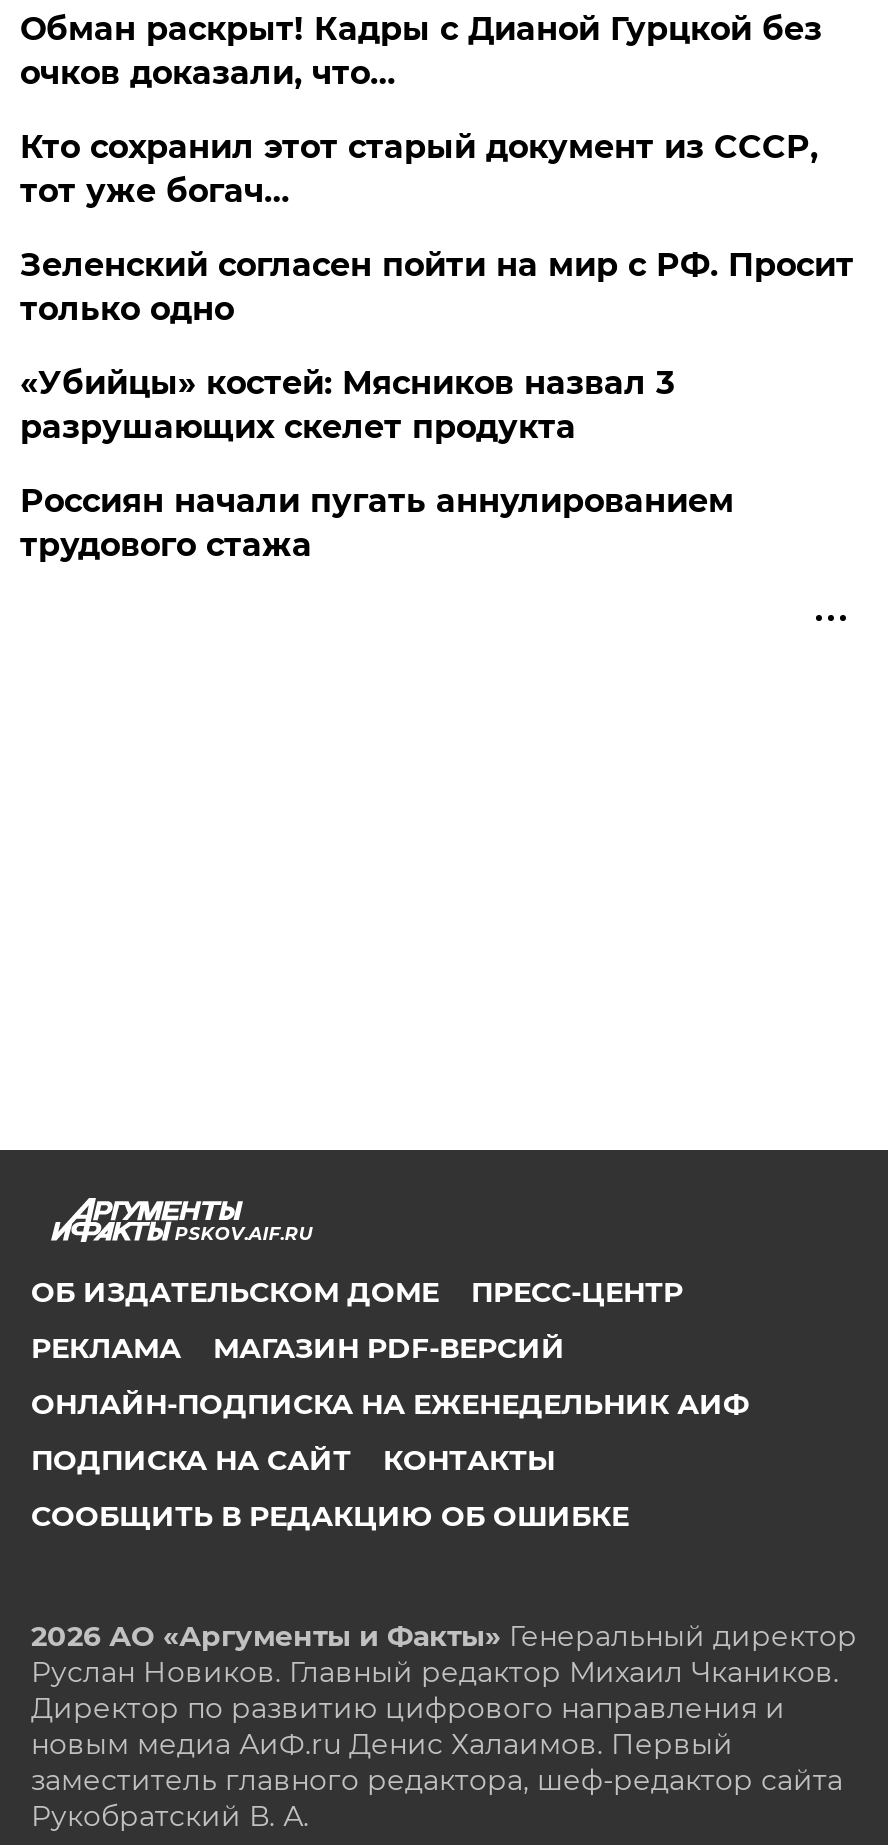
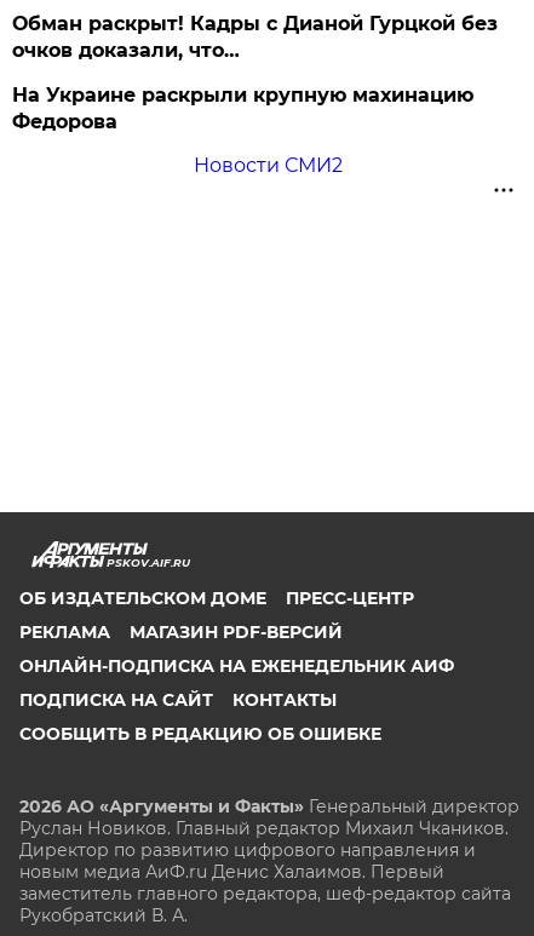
[20,129,854,565] Кто сохранил этот старый документ из СССР, | тот уже богач… | Зеленский согласен пойти на мир с РФ. Просит | только одно | «Убийцы» костей: Мясников назвал 3 | разрушающих скелет продукта | Россиян начали пугать аннулированием | трудового стажа -> [13,83,474,177] На Украине раскрыли крупную махинацию | Федорова | Новости СМИ2

